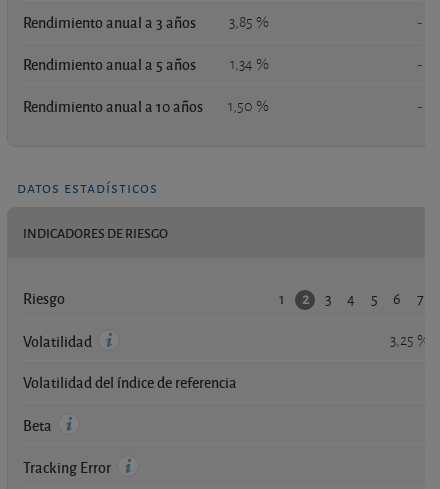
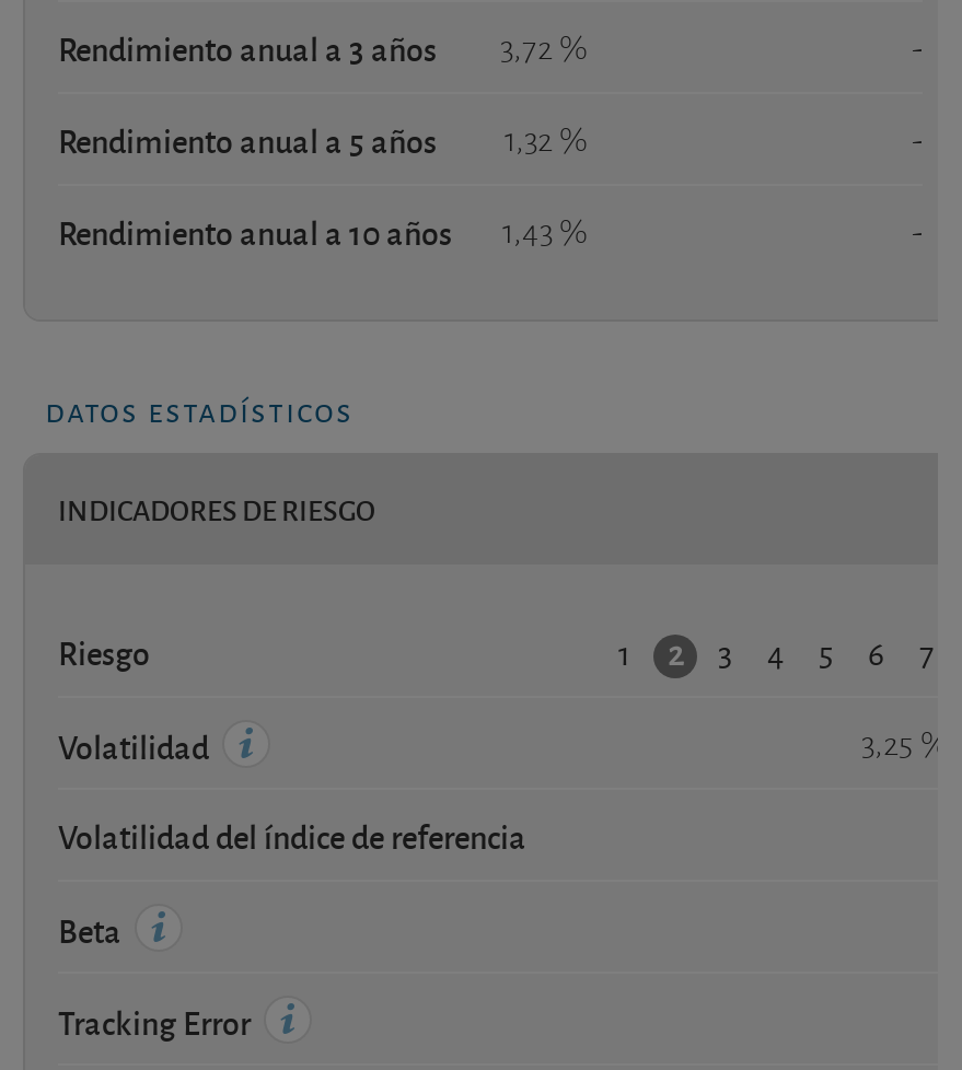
[23,12,269,32] Rendimiento anual a 3 años 3,85 % -> [58,26,588,69] Rendimiento anual a 3 años 3,72 %
[23,54,269,74] Rendimiento anual a 5 años 1,34 % -> [58,118,588,161] Rendimiento anual a 5 años 1,32 %
[23,96,269,116] Rendimiento anual a 10 años 1,50 % -> [58,209,588,253] Rendimiento anual a 10 años 1,43 %

